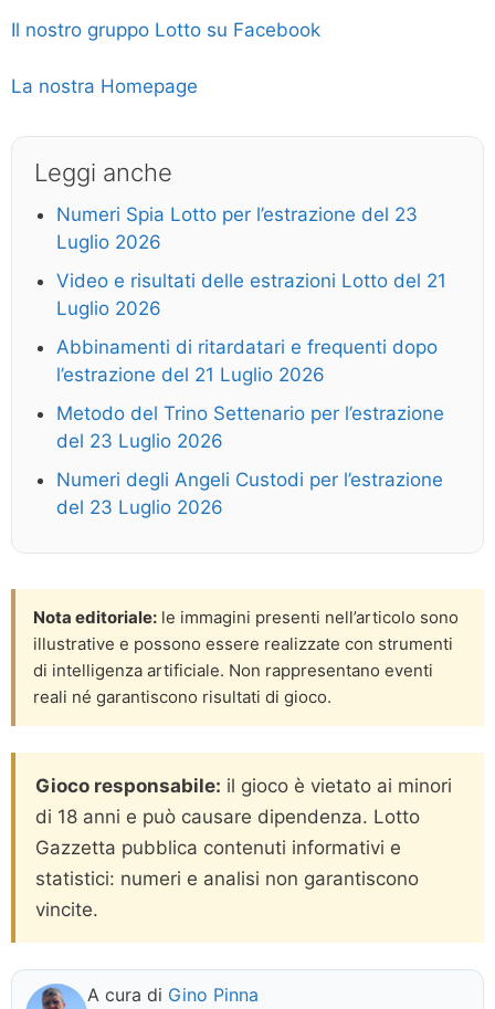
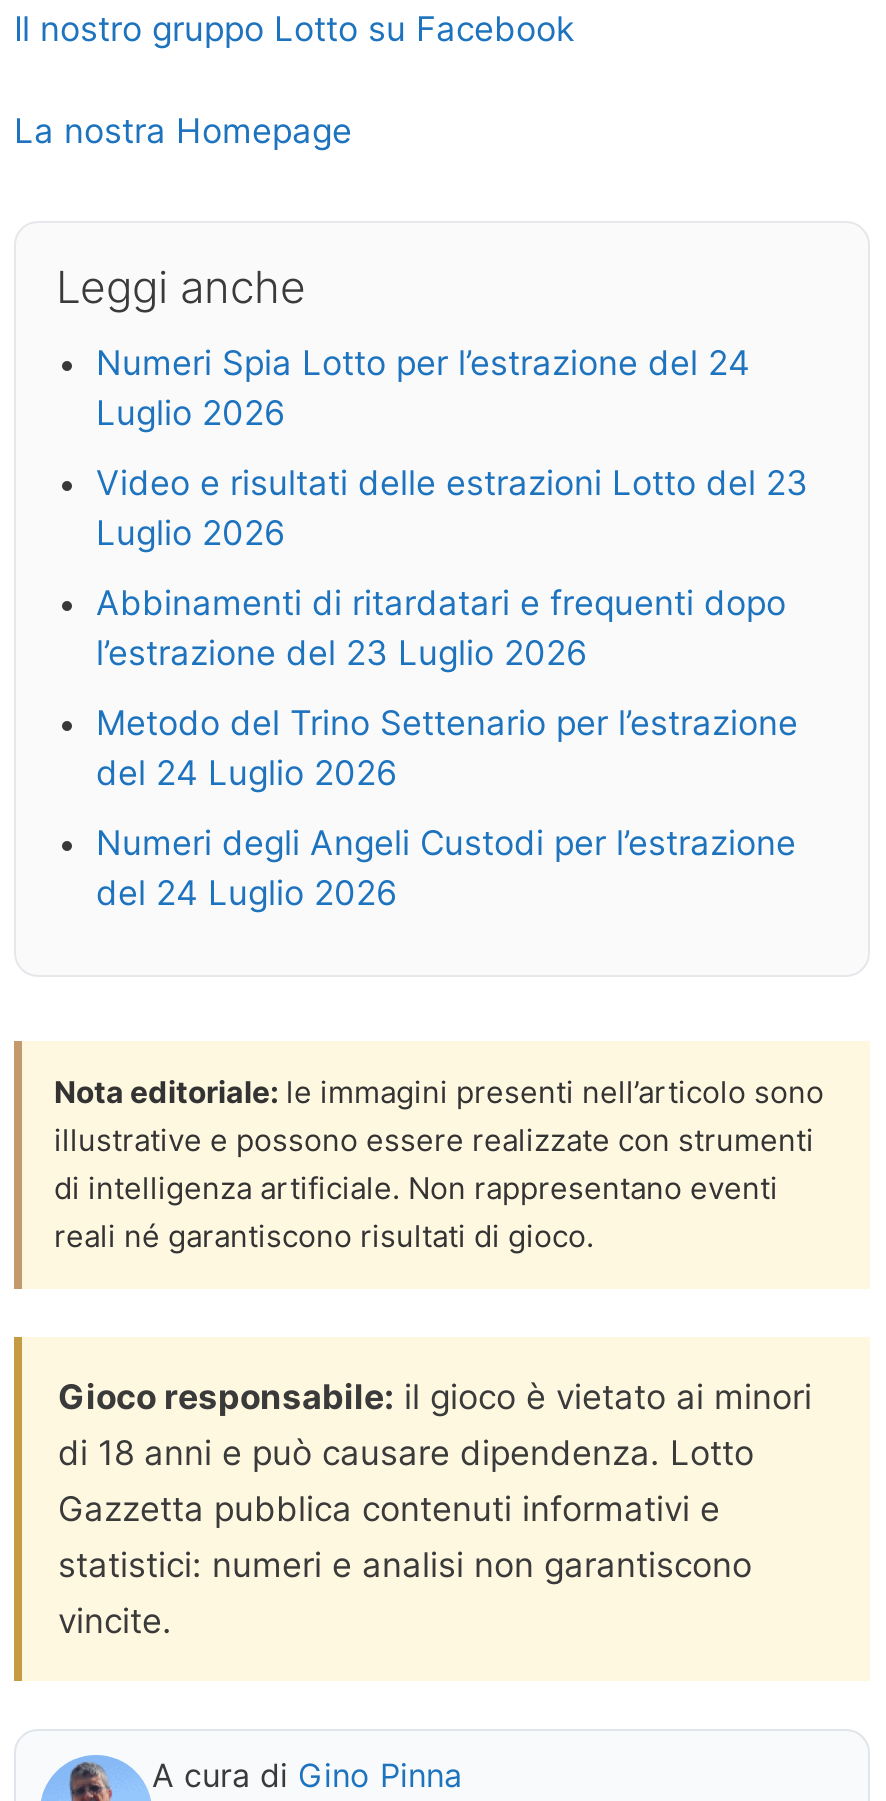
[56,203,418,225] Numeri Spia Lotto per l’estrazione del 23 -> [96,343,750,383] Numeri Spia Lotto per l’estrazione del 24
[56,269,446,292] Video e risultati delle estrazioni Lotto del 21 -> [96,463,808,503] Video e risultati delle estrazioni Lotto del 23
[56,363,325,385] l’estrazione del 21 Luglio 2026 -> [96,633,588,673] l’estrazione del 23 Luglio 2026
[56,430,223,452] del 23 Luglio 2026 -> [96,753,398,793] del 24 Luglio 2026
[56,496,223,518] del 23 Luglio 2026 -> [96,873,398,913] del 24 Luglio 2026

